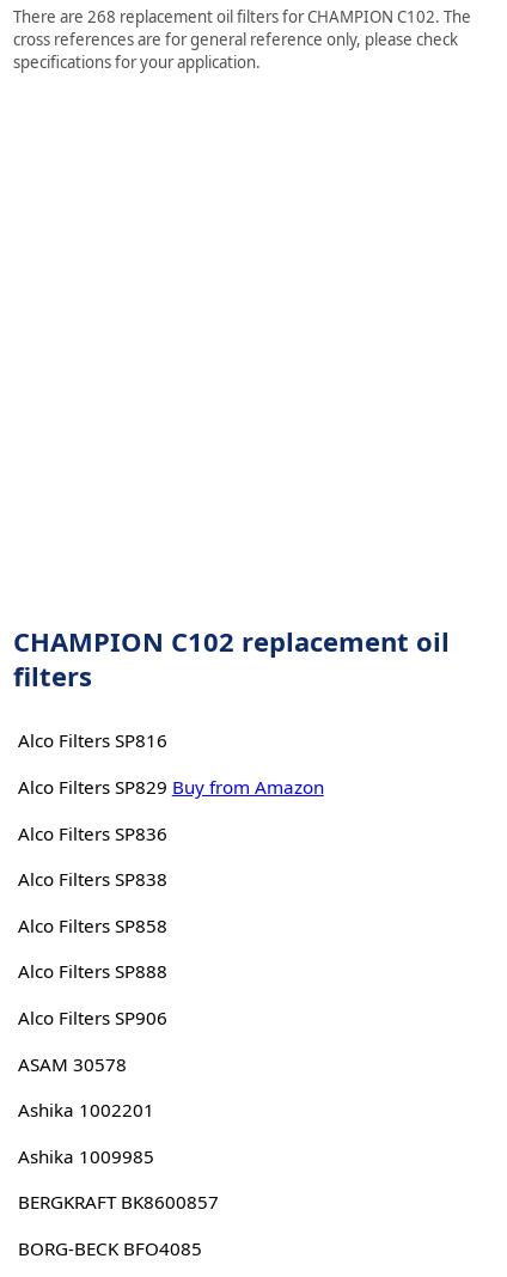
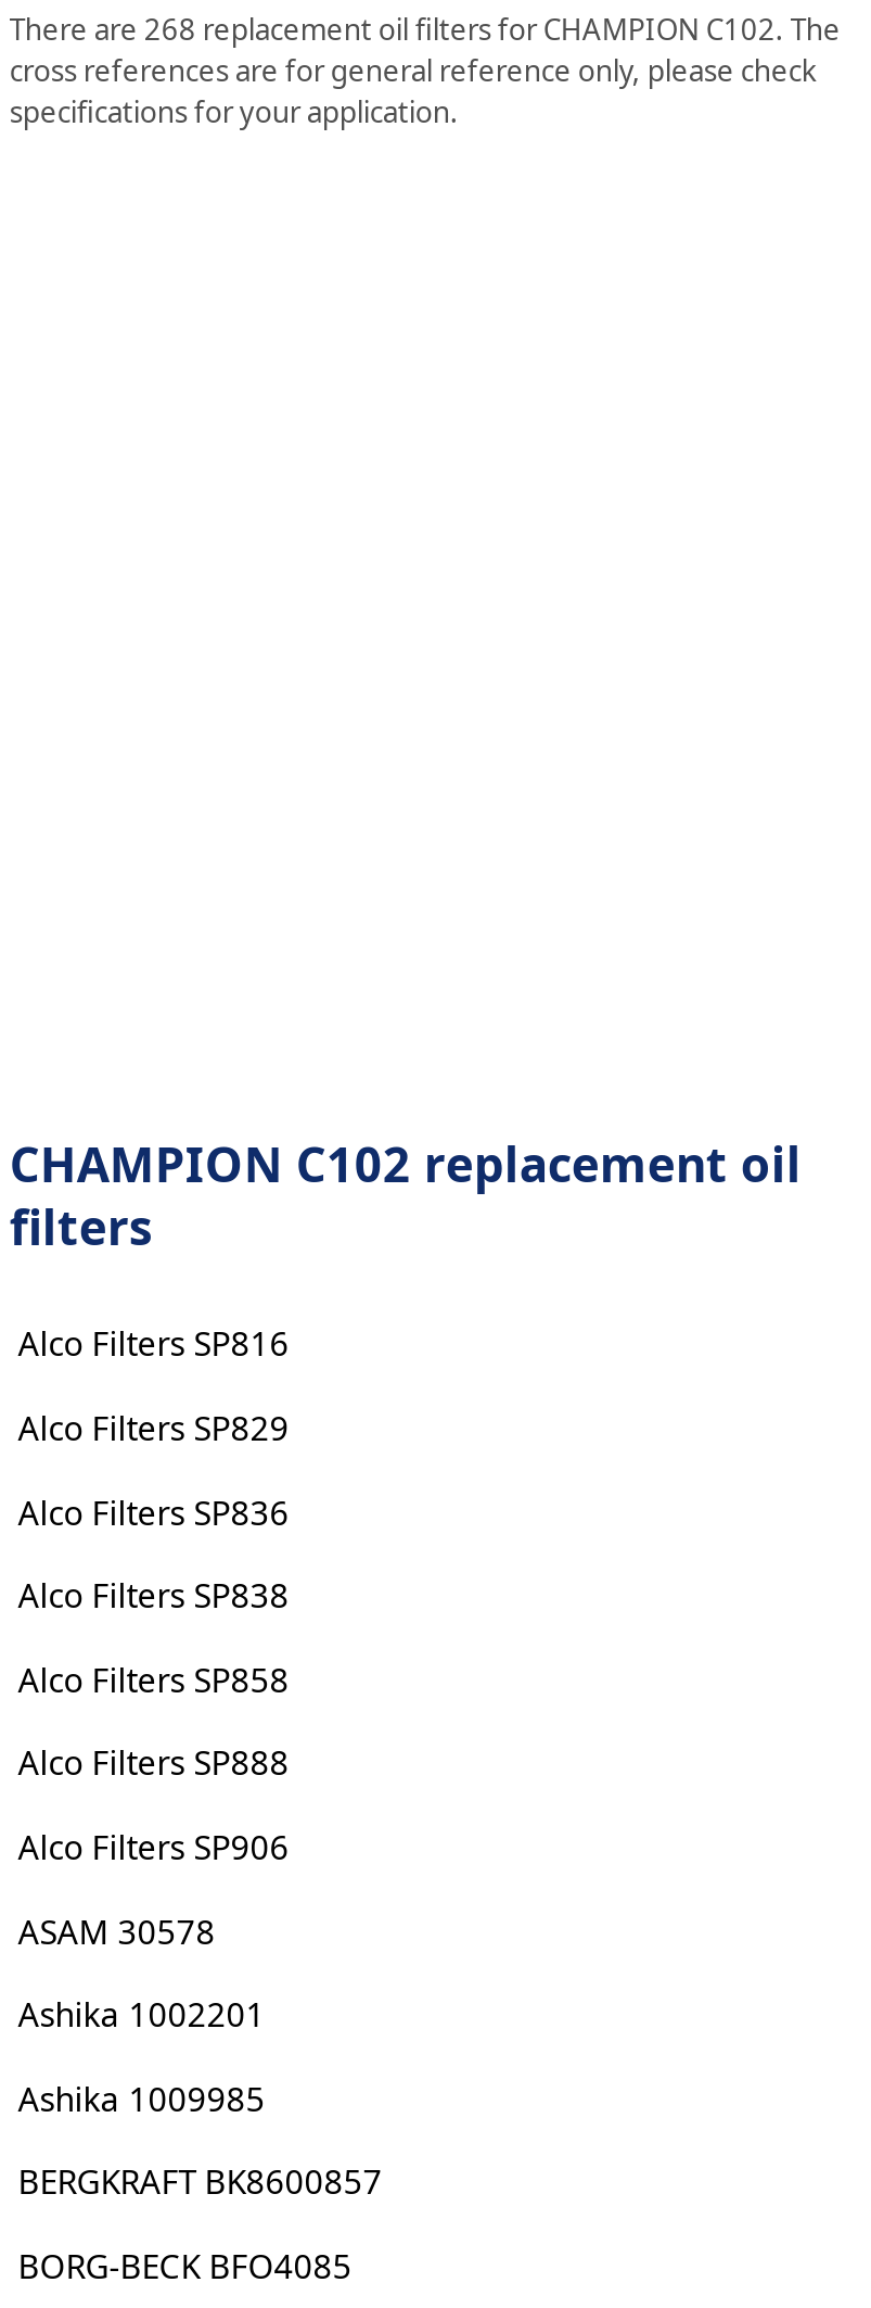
[18,775,324,799] Alco Filters SP829 Buy from Amazon -> [18,1406,289,1449] Alco Filters SP829

